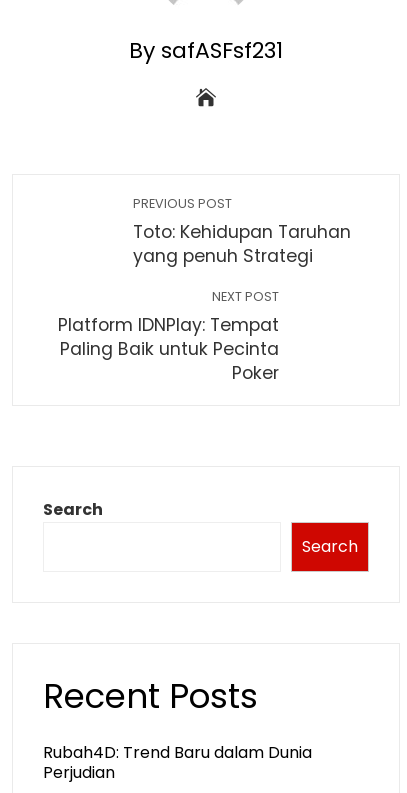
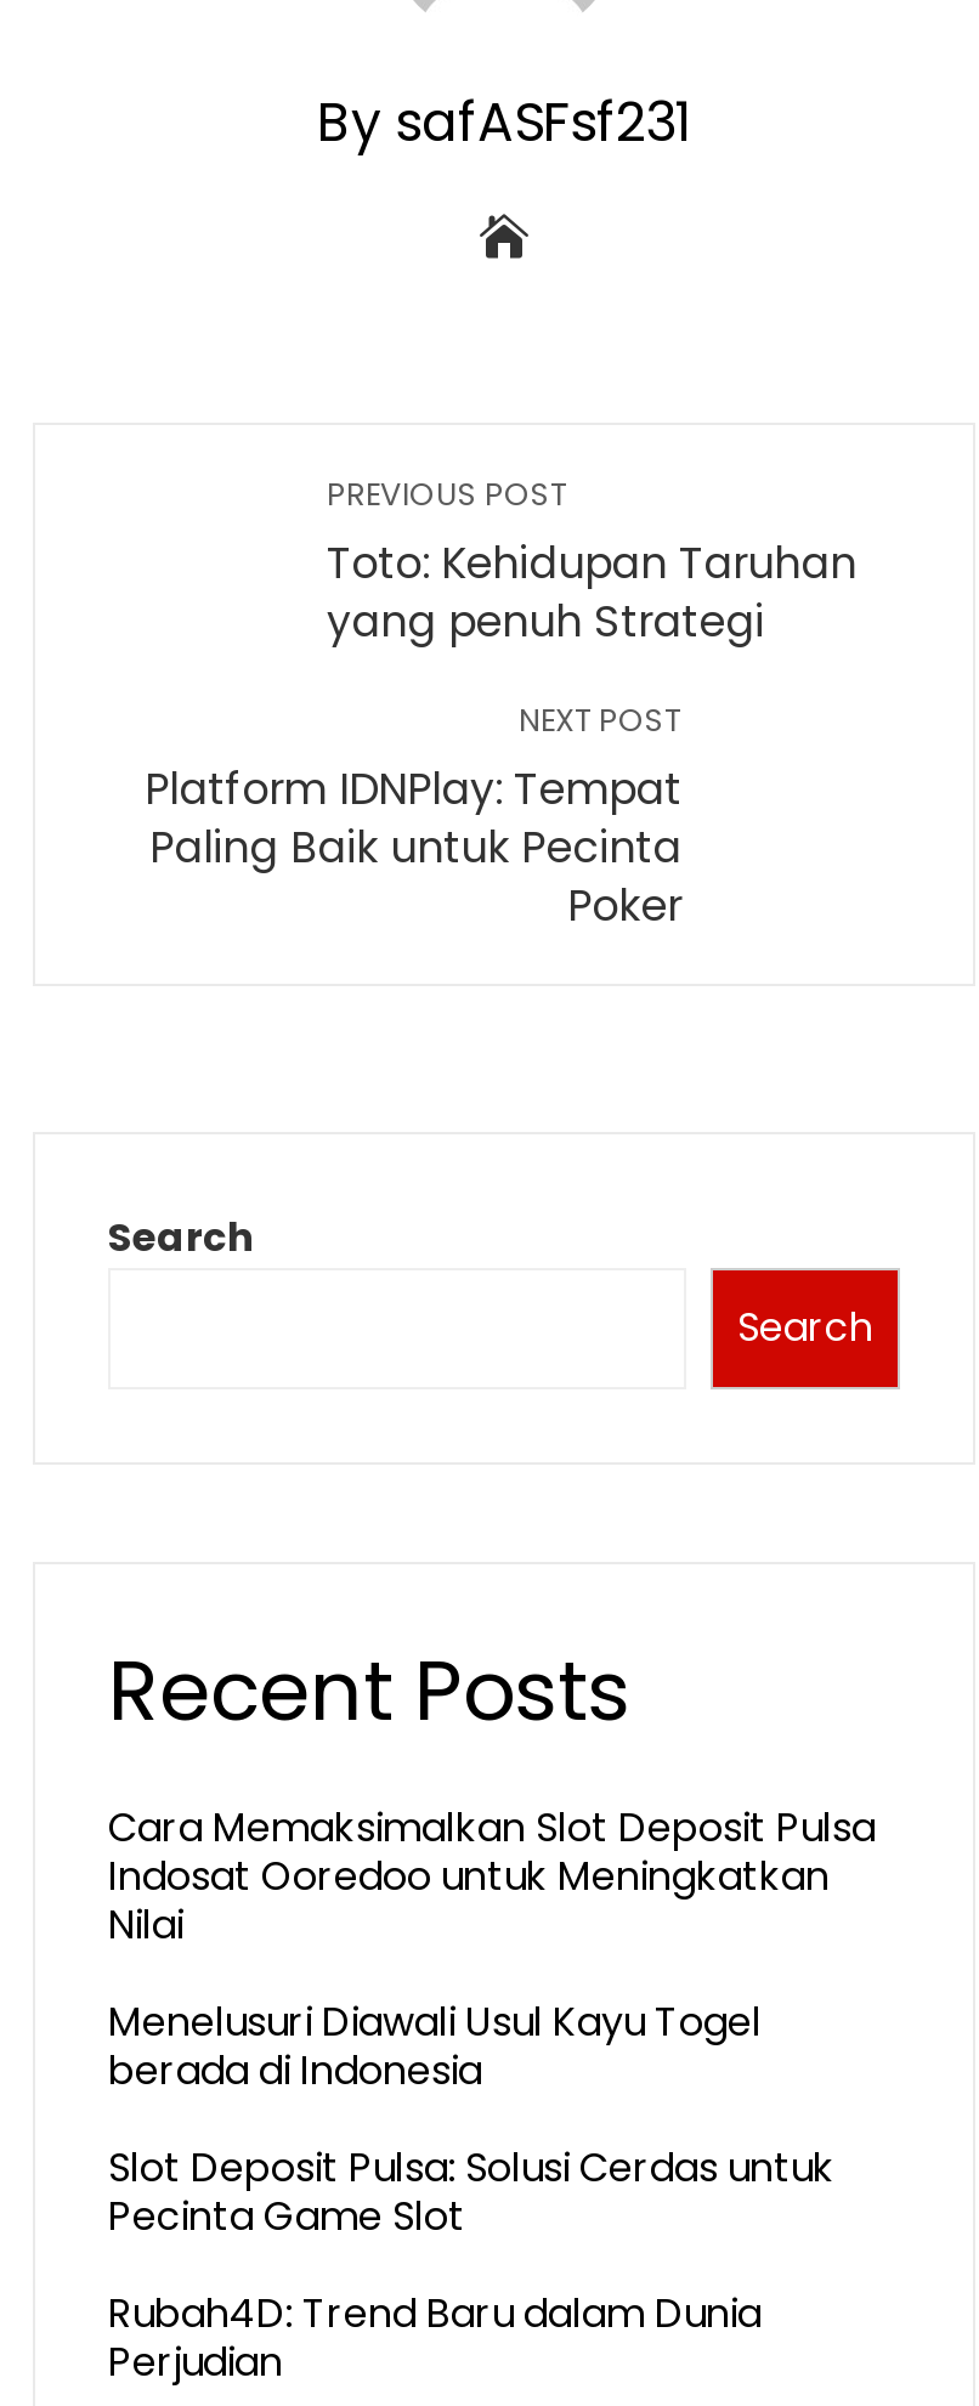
none -> [108,1800,876,2244] Cara Memaksimalkan Slot Deposit Pulsa | Indosat Ooredoo untuk Meningkatkan | Nilai | Menelusuri Diawali Usul Kayu Togel | berada di Indonesia | Slot Deposit Pulsa: Solusi Cerdas untuk | Pecinta Game Slot

